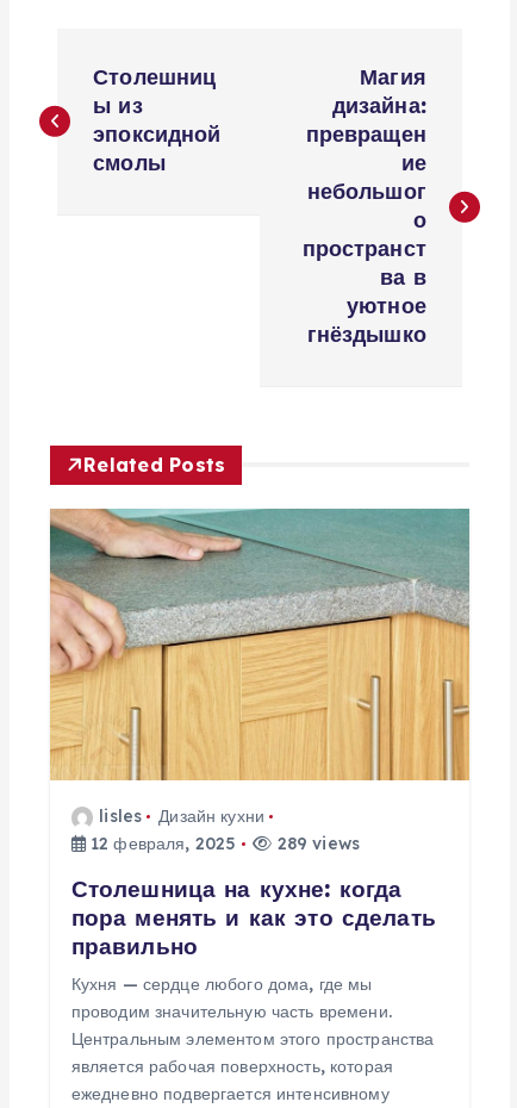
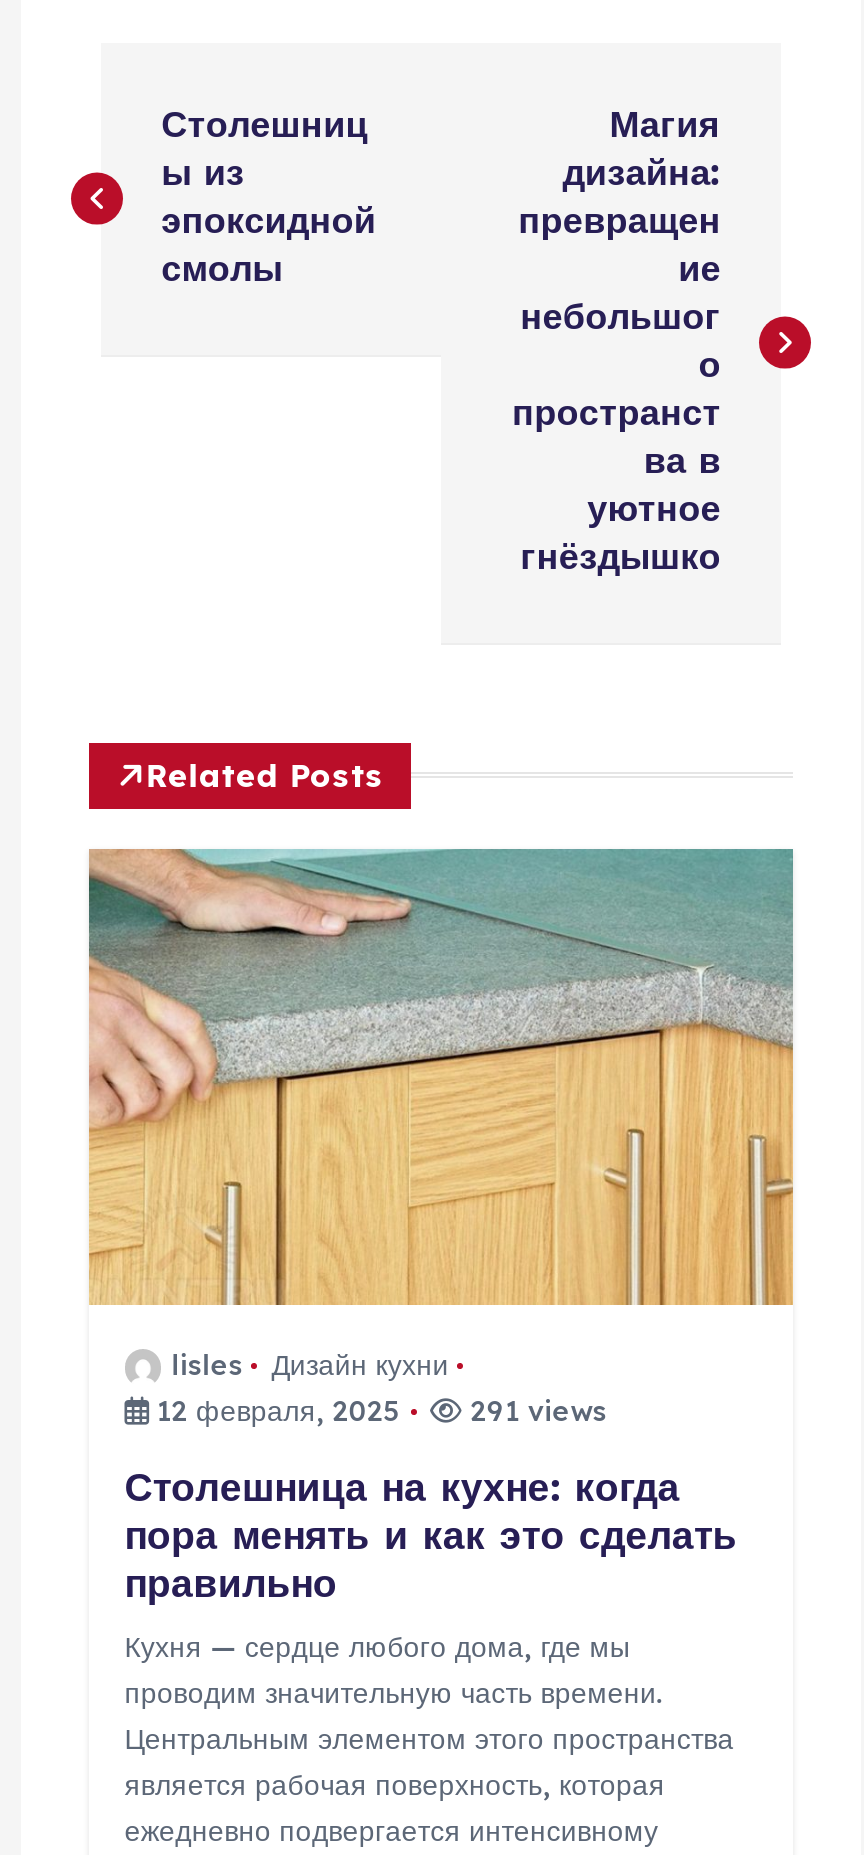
[272,833,360,854] 289 views -> [462,1393,607,1429] 291 views

